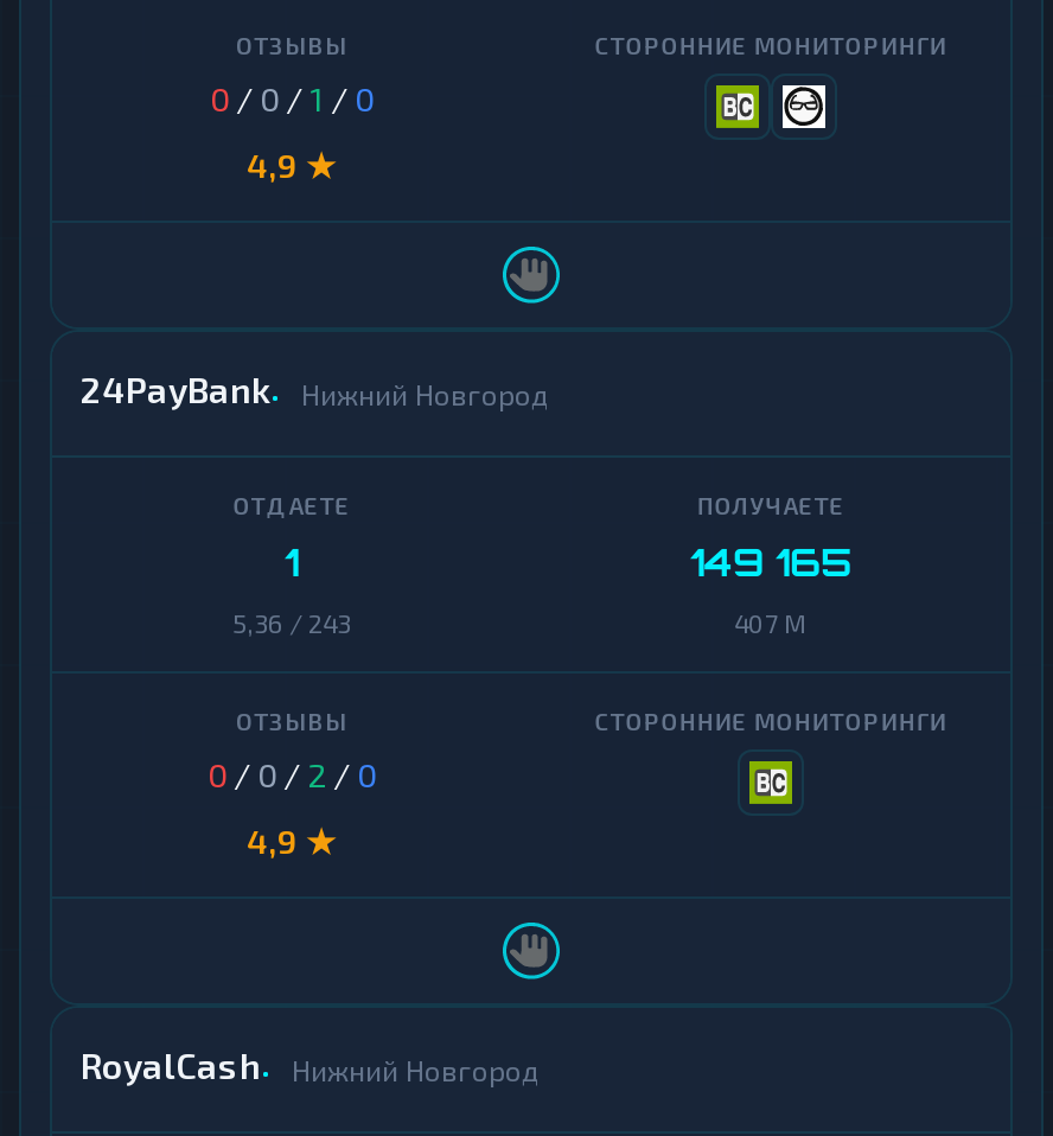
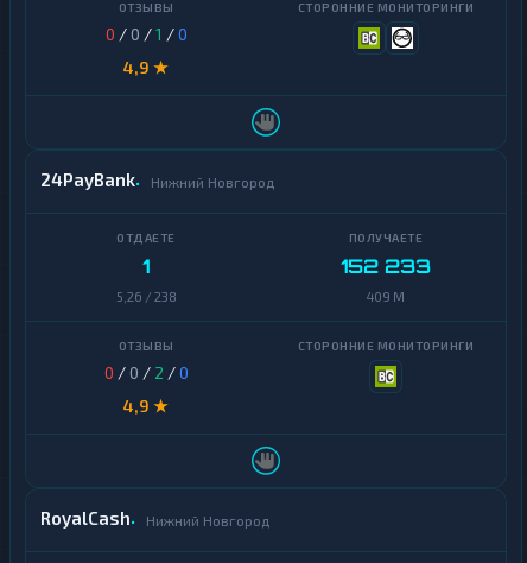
[690,539,851,586] 149 165 -> [341,254,431,278] 152 233
[232,607,351,638] 5,36 / 243 -> [116,289,176,304] 5,26 / 238
[734,607,808,638] 407 M -> [367,289,405,304] 409 M

